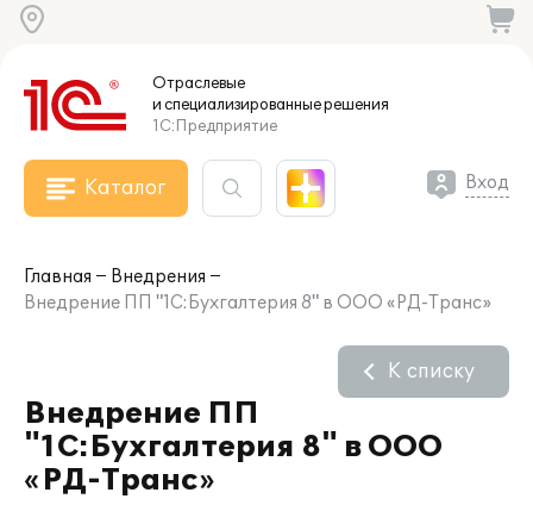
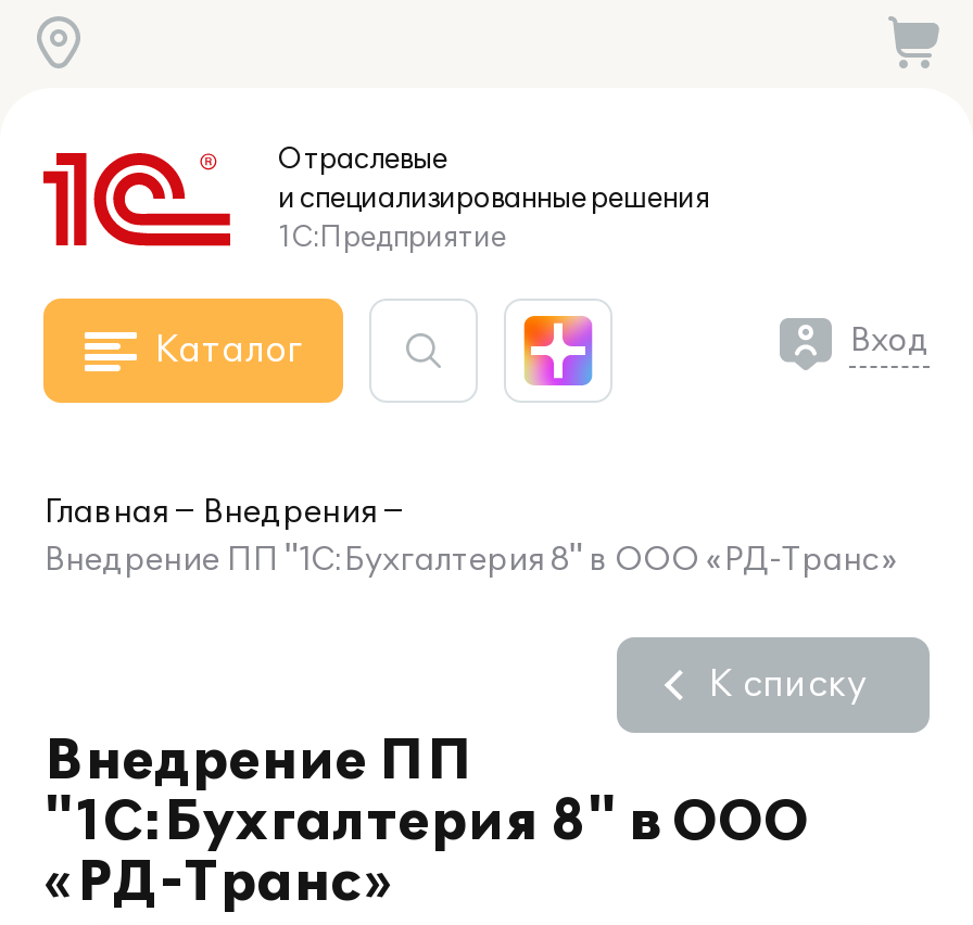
[287,168,325,208] [image] -> [523,314,593,388] [image]

